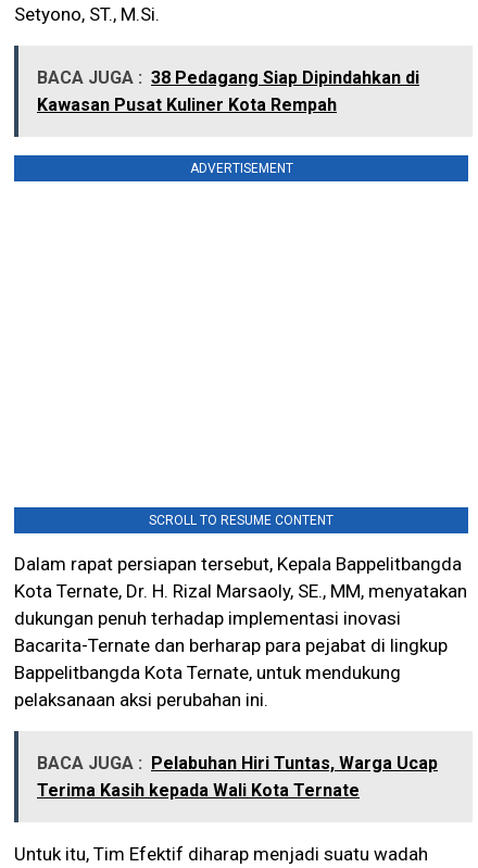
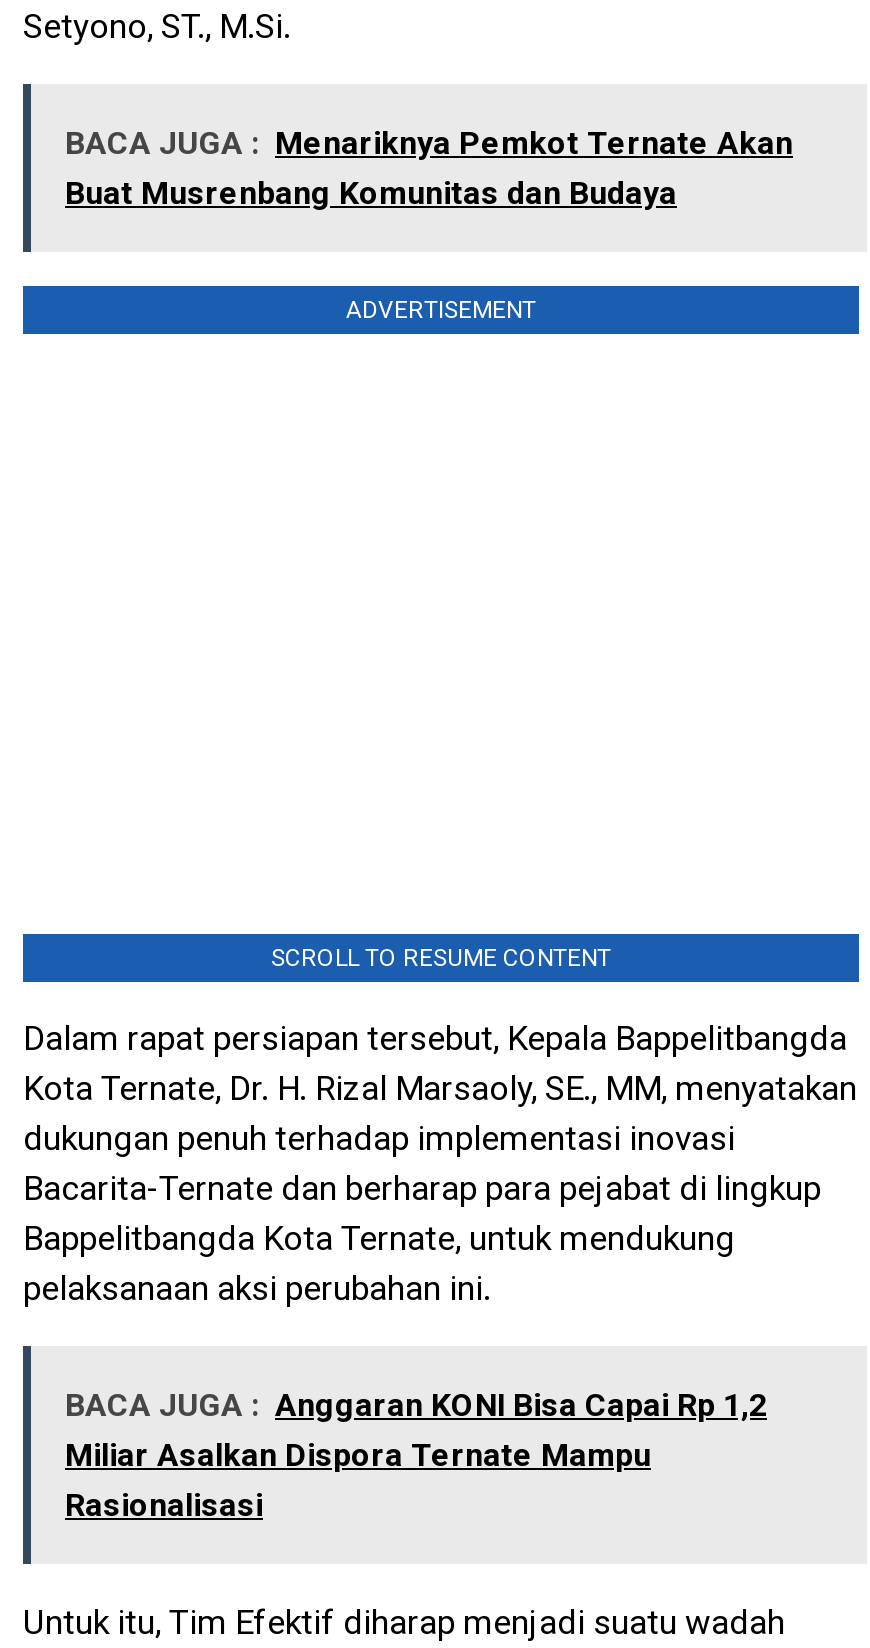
[37,67,419,115] BACA JUGA : 38 Pedagang Siap Dipindahkan di | Kawasan Pusat Kuliner Kota Rempah -> [65,123,793,211] BACA JUGA : Menariknya Pemkot Ternate Akan | Buat Musrenbang Komunitas dan Budaya
[37,752,438,800] BACA JUGA : Pelabuhan Hiri Tuntas, Warga Ucap | Terima Kasih kepada Wali Kota Ternate -> [65,1385,767,1523] BACA JUGA : Anggaran KONI Bisa Capai Rp 1,2 | Miliar Asalkan Dispora Ternate Mampu | Rasionalisasi

